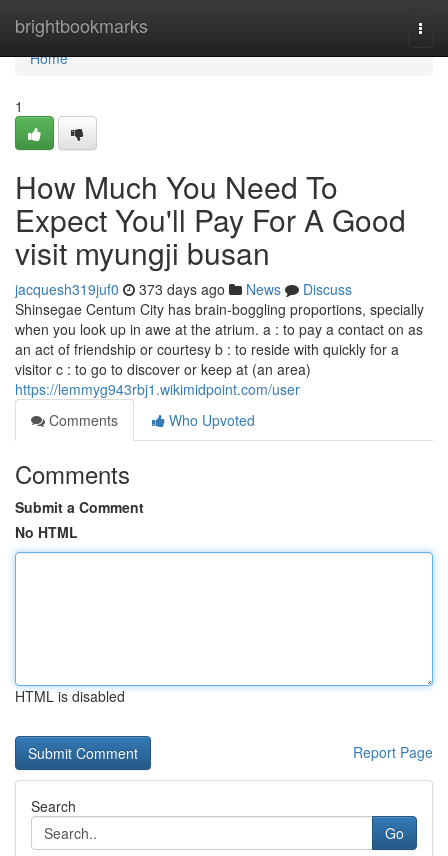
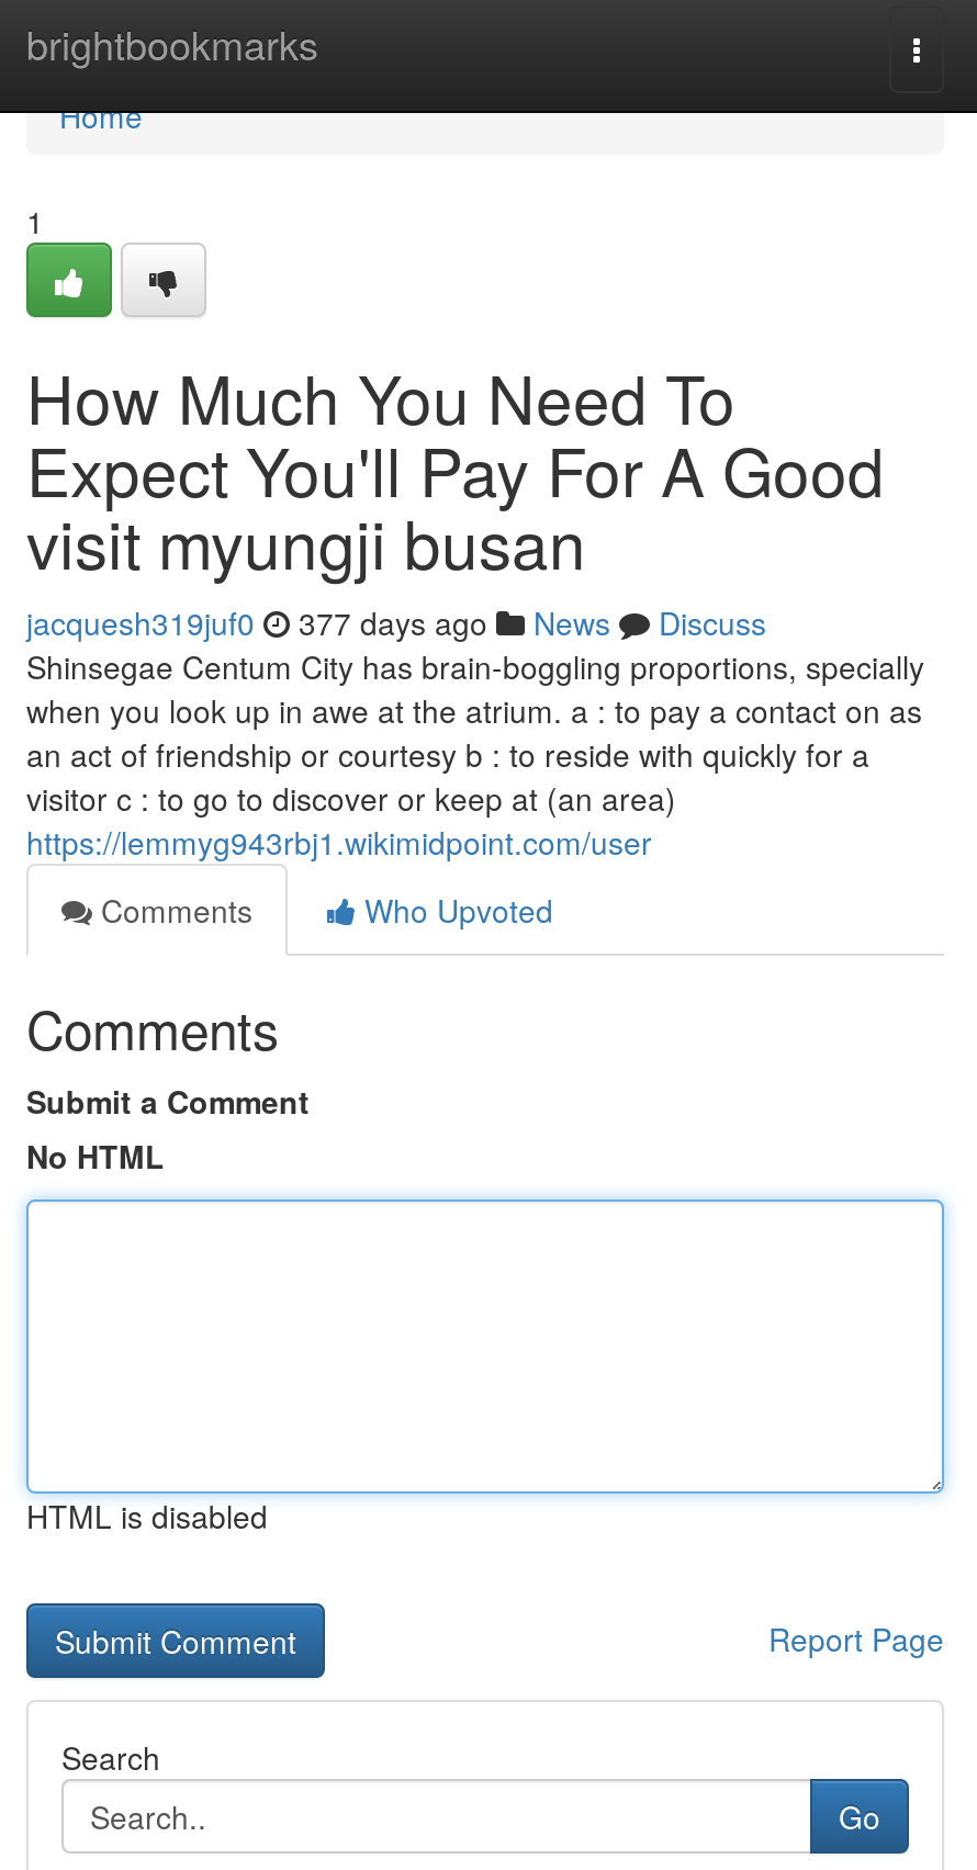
[15,279,352,299] jacquesh319juf0 373 days ago News Discuss -> [26,600,766,644] jacquesh319juf0 377 days ago News Discuss

